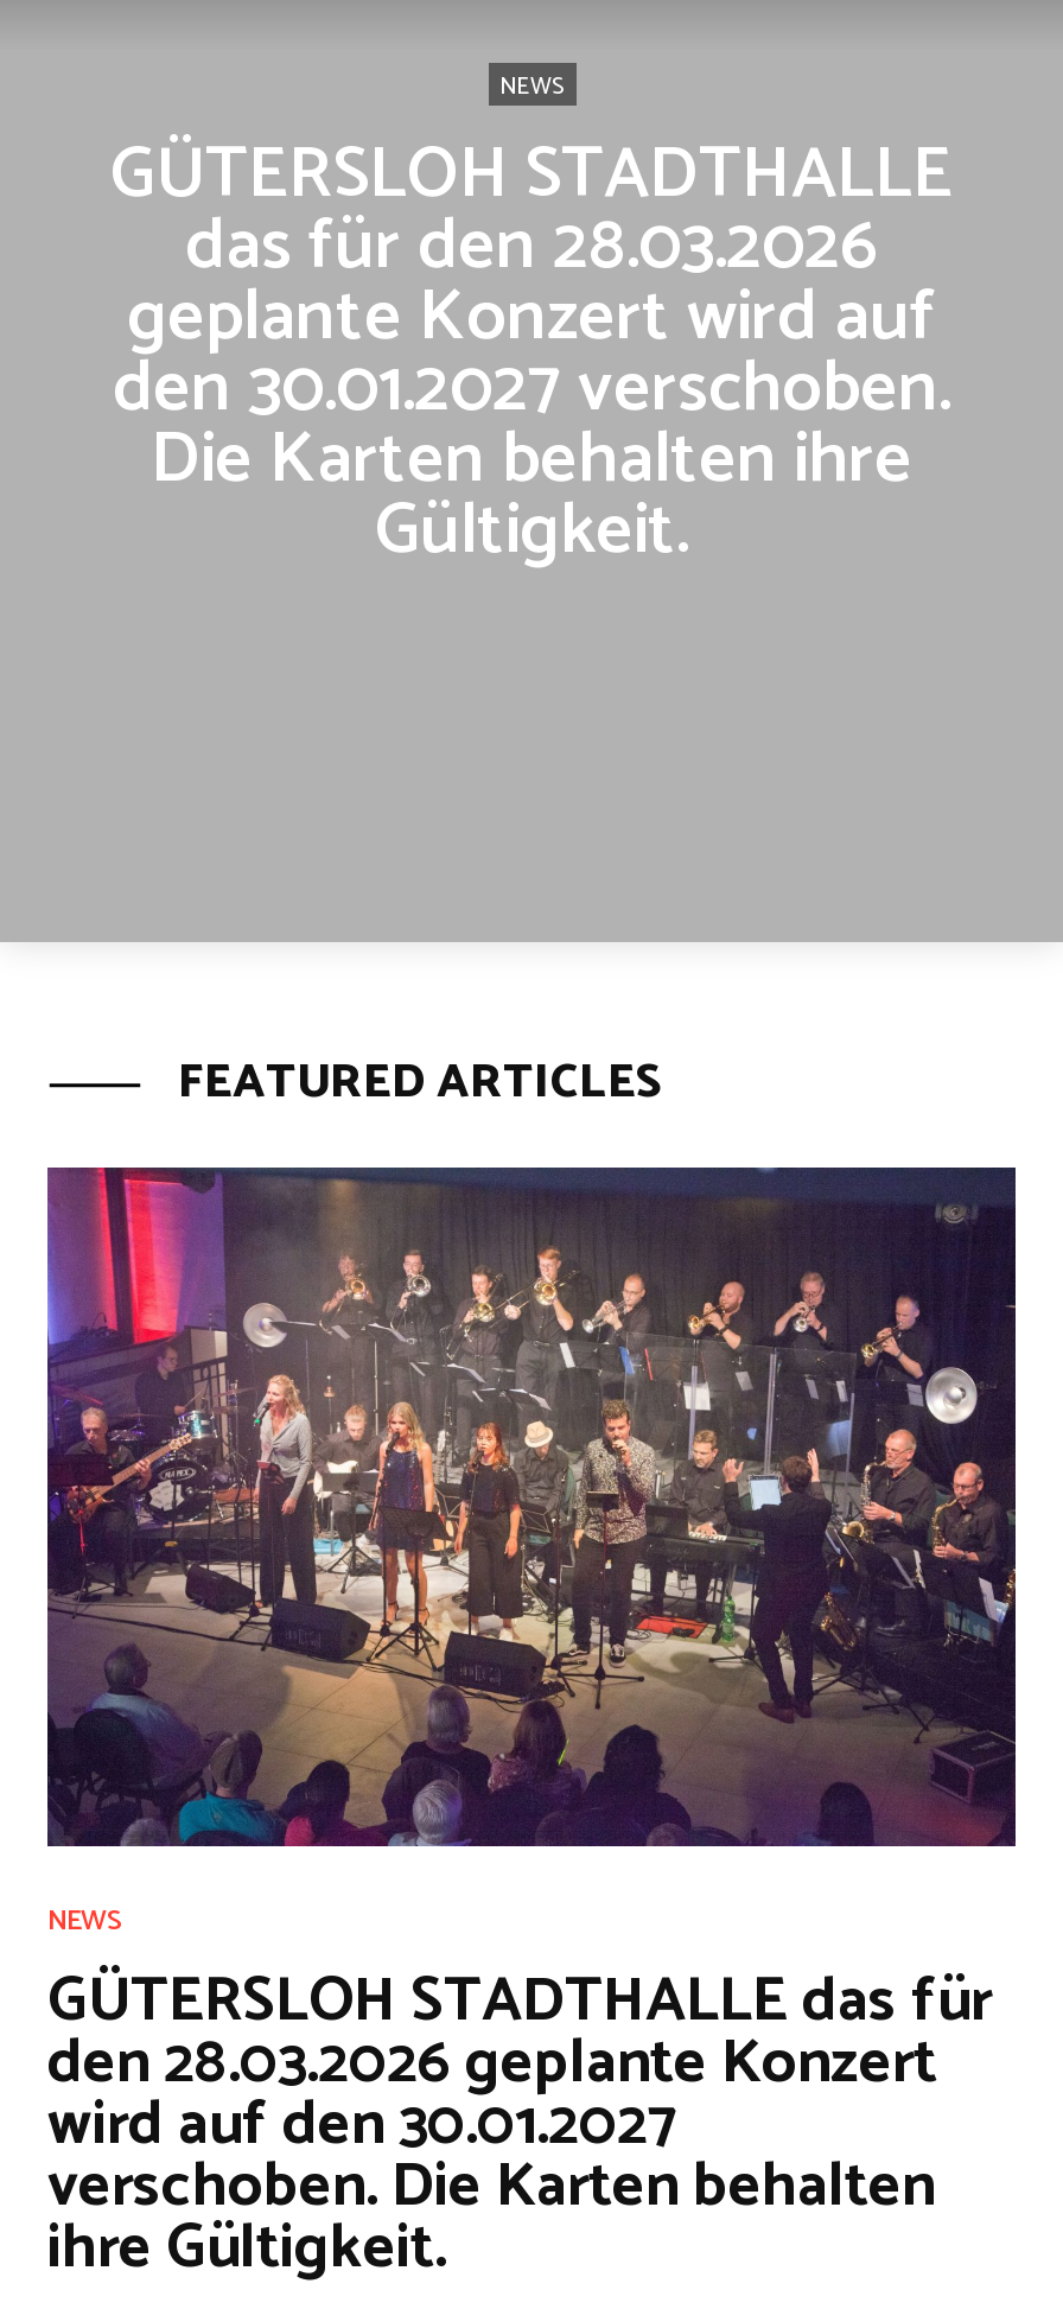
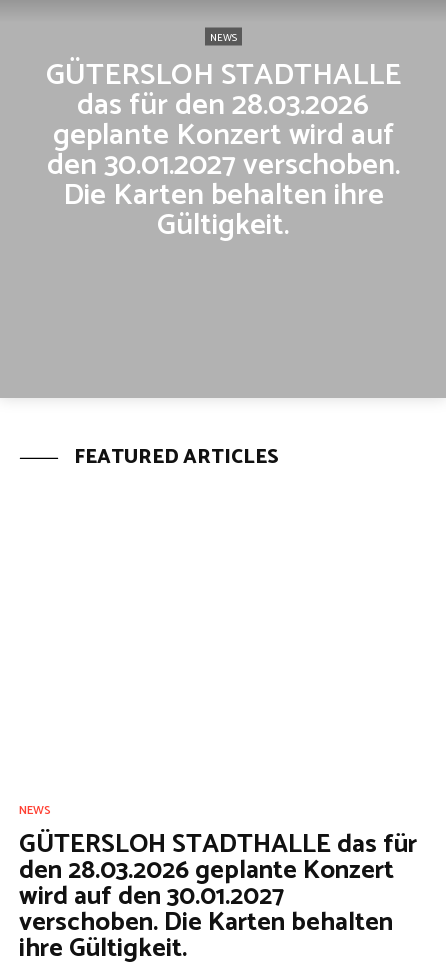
[45,1165,1018,1849] [image] -> none

